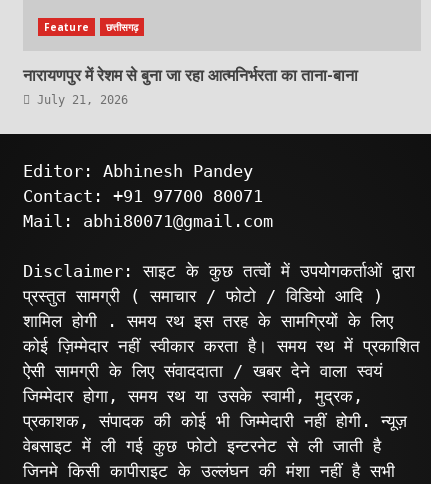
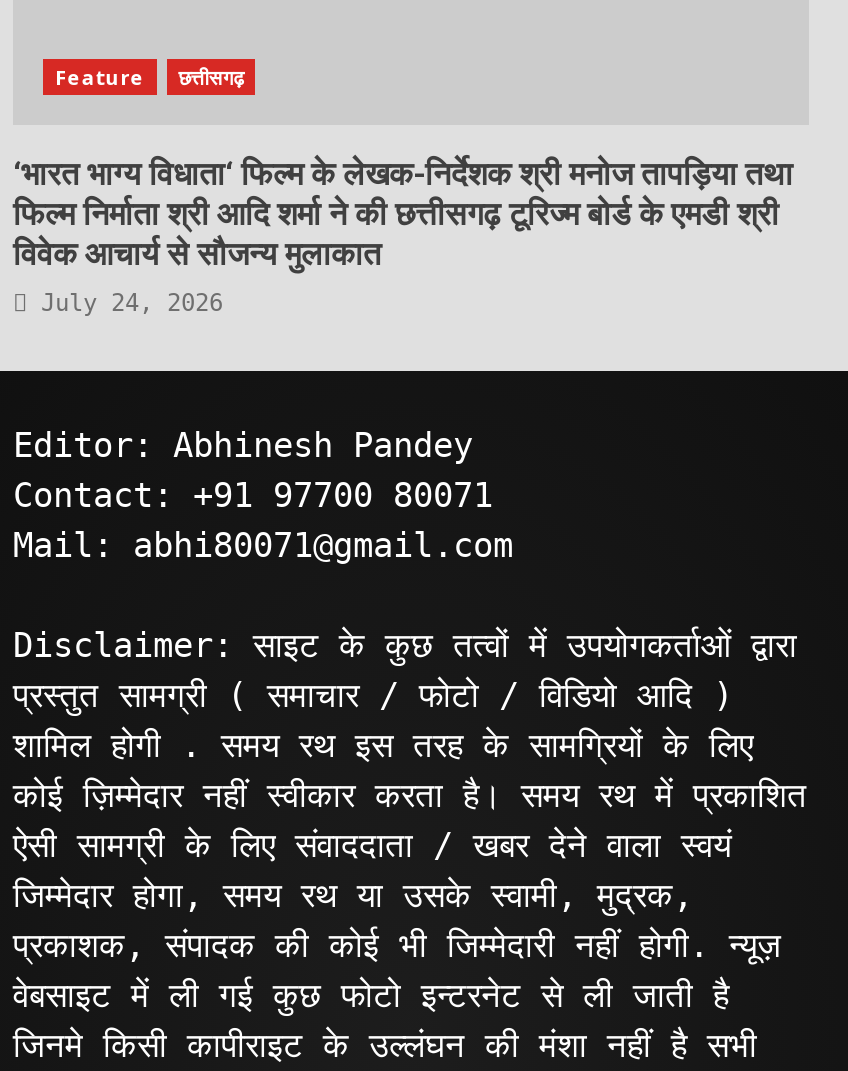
[23,66,358,107] नारायणपुर में रेशम से बुना जा रहा आत्मनिर्भरता का ताना-बाना | July 21, 2026 -> [13,155,793,317] ‘भारत भाग्य विधाता‘ फिल्म के लेखक-निर्देशक श्री मनोज तापड़िया तथा | फिल्म निर्माता श्री आदि शर्मा ने की छत्तीसगढ़ टूरिज्म बोर्ड के एमडी श्री | विवेक आचार्य से सौजन्य मुलाकात | July 24, 2026

